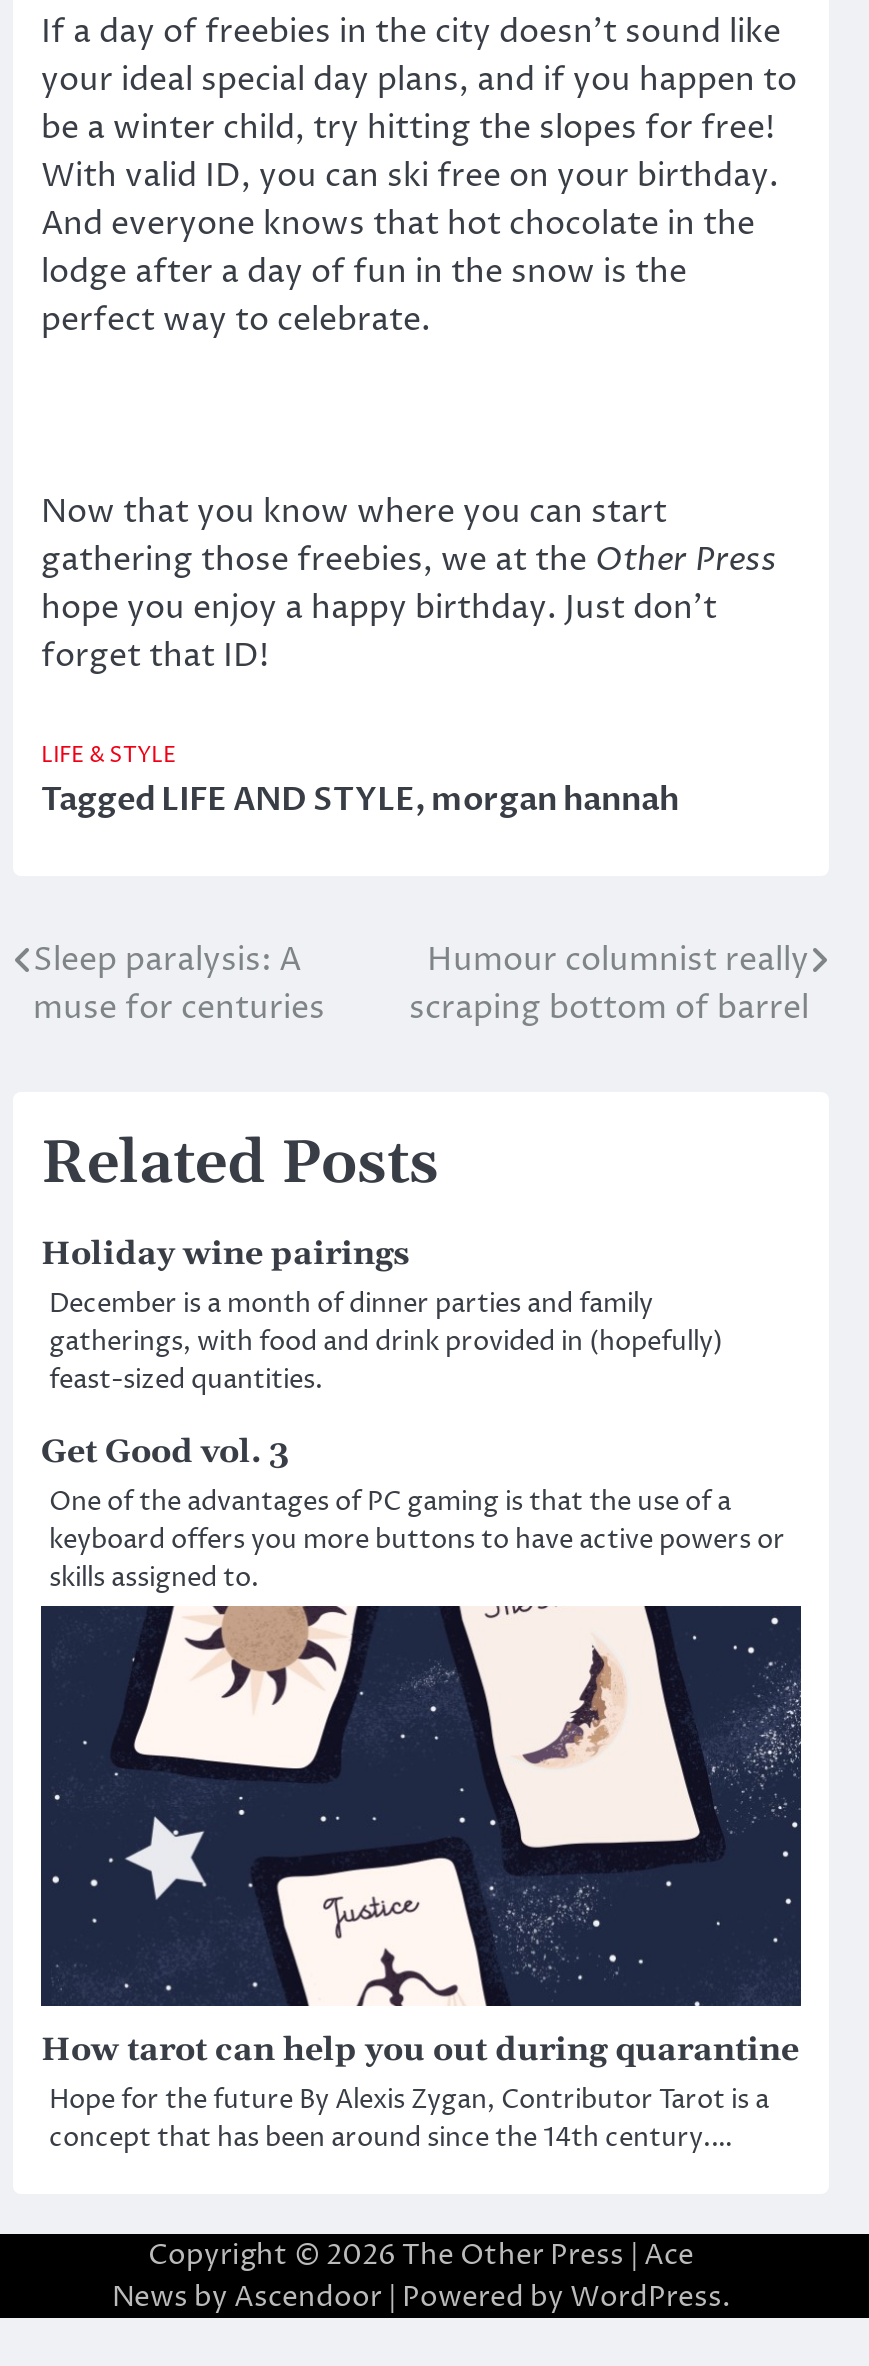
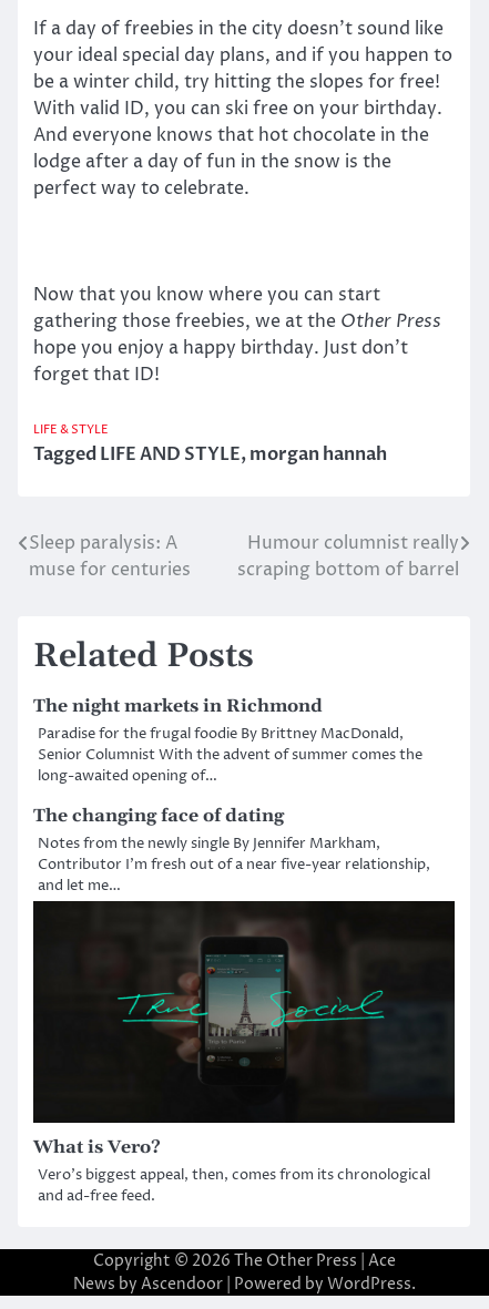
[41,1235,723,1399] Holiday wine pairings | December is a month of dinner parties and family | gatherings, with food and drink provided in (hopefully) | feast-sized quantities. -> [33,695,422,786] The night markets in Richmond | Paradise for the frugal foodie By Brittney MacDonald, | Senior Columnist With the advent of summer comes the | long-awaited opening of…
[41,1433,785,1597] Get Good vol. 3 | One of the advantages of PC gaming is that the use of a | keyboard offers you more buttons to have active powers or | skills assigned to. -> [33,805,430,896] The changing face of dating | Notes from the newly single By Jennifer Markham, | Contributor I’m fresh out of a near five-year relationship, | and let me…
[41,1606,803,2157] [image] | How tarot can help you out during quarantine | Hope for the future By Alexis Zygan, Contributor Tarot is a | concept that has been around since the 14th century.… -> [33,900,455,1206] [image] | What is Vero? | Vero’s biggest appeal, then, comes from its chronological | and ad-free feed.

